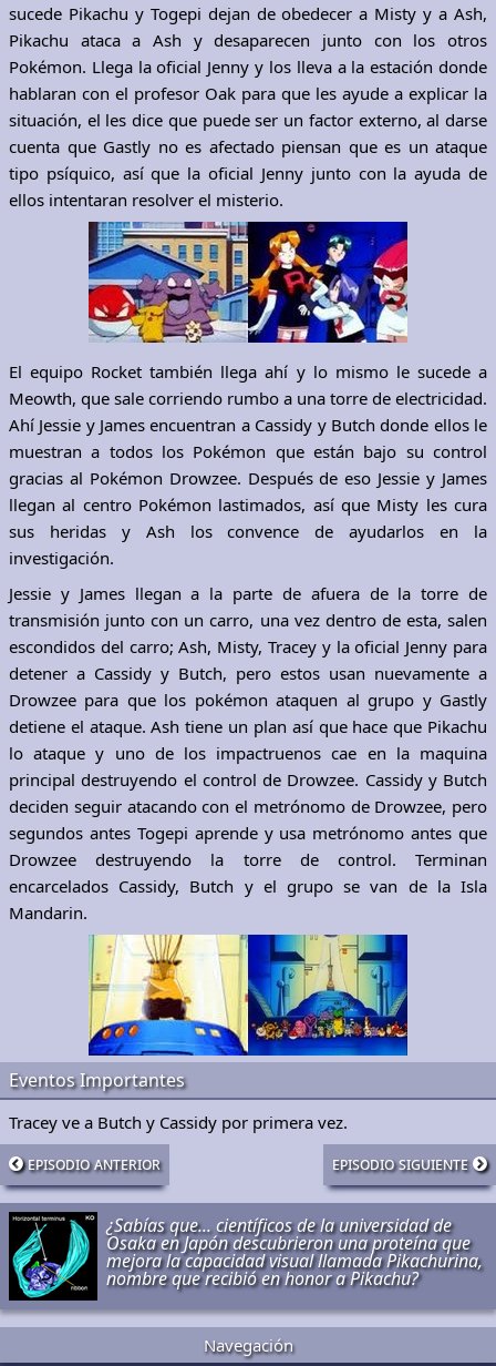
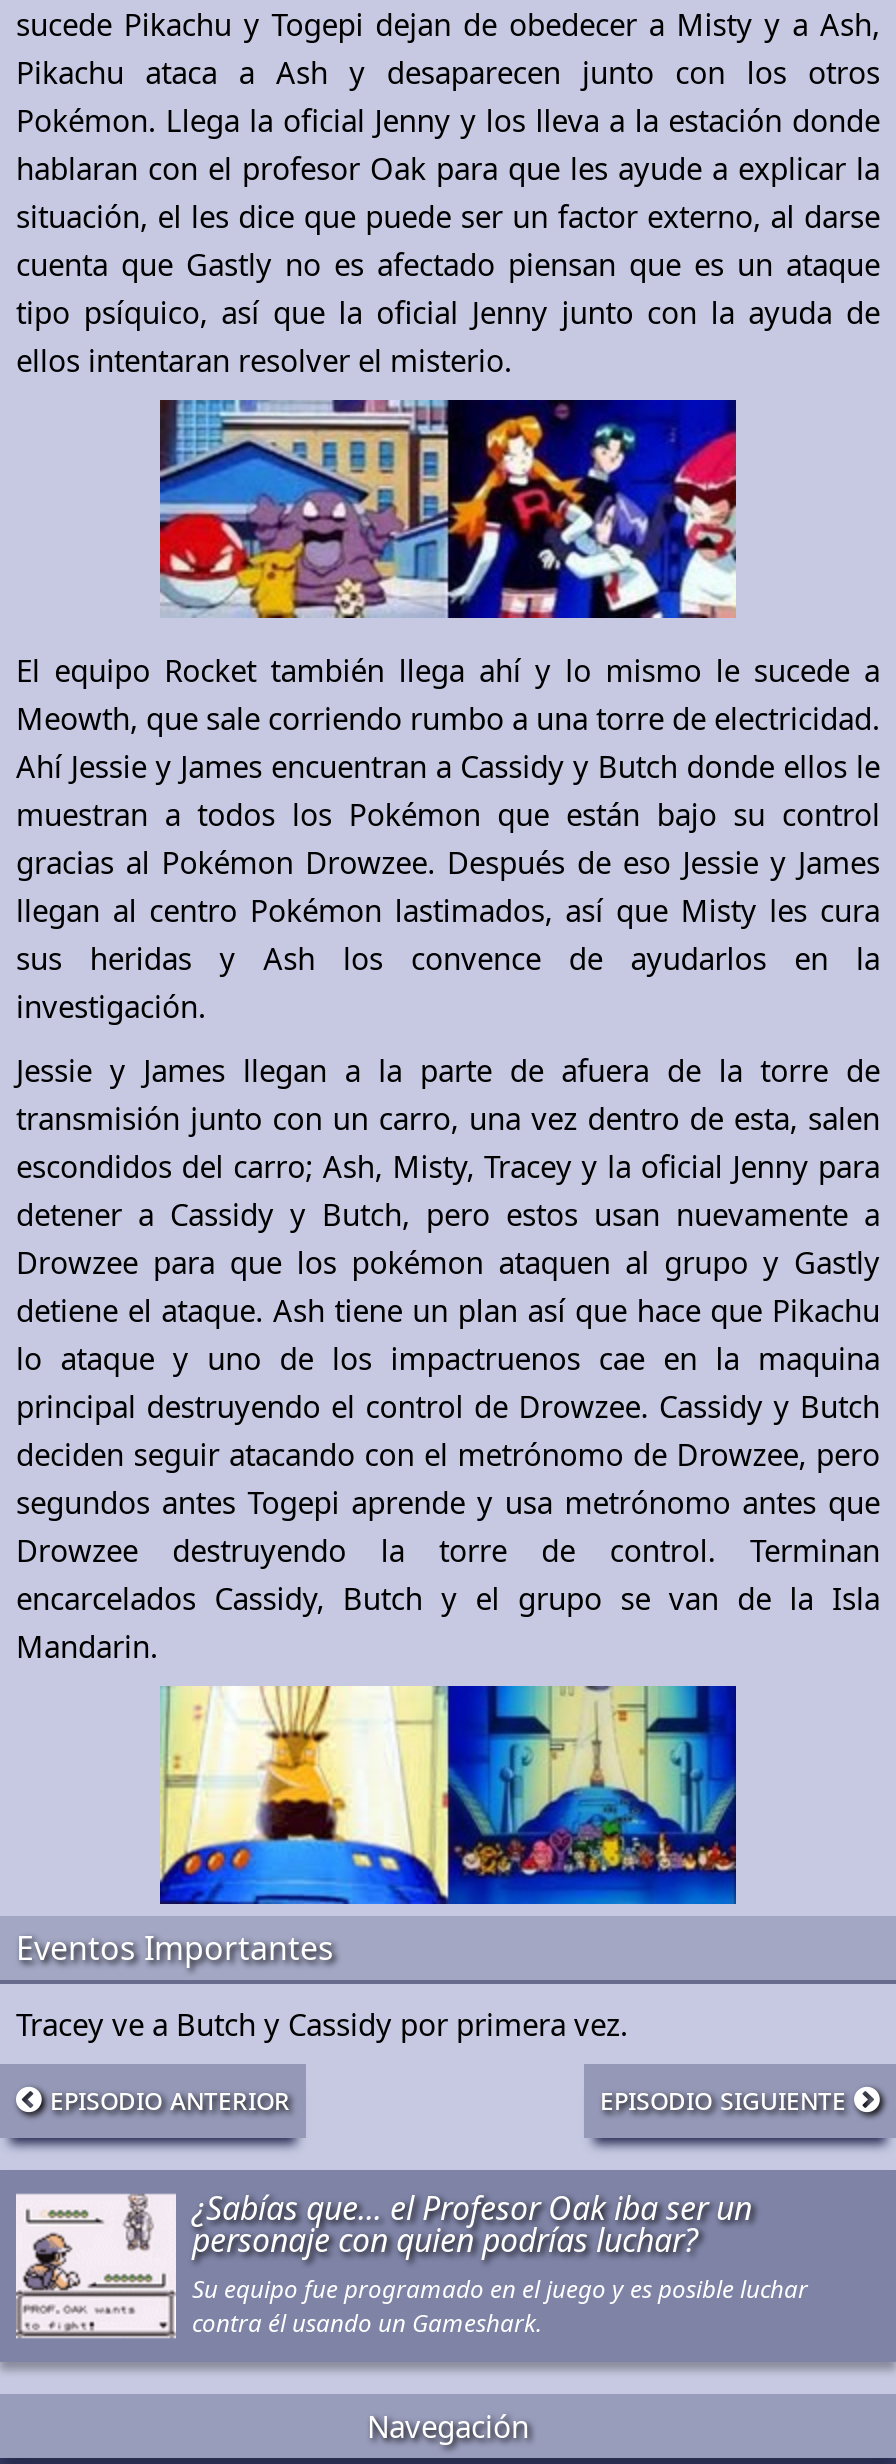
[8,1211,483,1302] [image] | ¿Sabías que... científicos de la universidad de | Osaka en Japón descubrieron una proteína que | mejora la capacidad visual llamada Pikachurina, | nombre que recibió en honor a Pikachu? -> [14,2186,808,2346] [image] | ¿Sabías que... el Profesor Oak iba ser un | personaje con quien podrías luchar? | Su equipo fue programado en el juego y es posible luchar | contra él usando un Gameshark.

